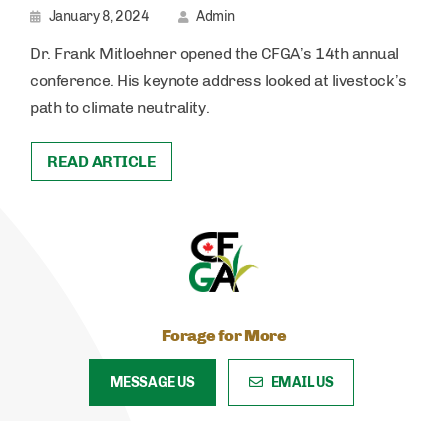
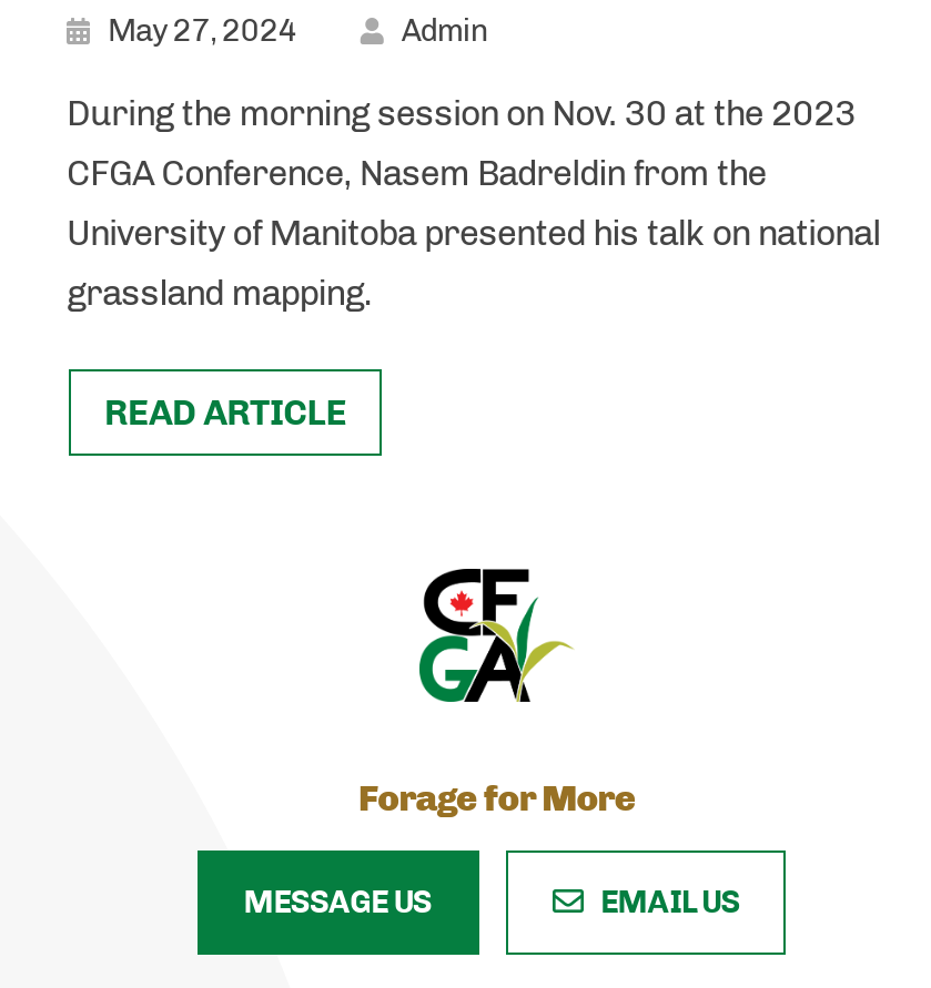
[48,8,149,25] January 8, 2024 -> [108,11,297,49] May 27, 2024
[30,44,407,117] Dr. Frank Mitloehner opened the CFGA’s 14th annual | conference. His keynote address looked at livestock’s | path to climate neutrality. -> [67,91,880,313] During the morning session on Nov. 30 at the 2023 | CFGA Conference, Nasem Badreldin from the | University of Manitoba presented his talk on national | grassland mapping.

